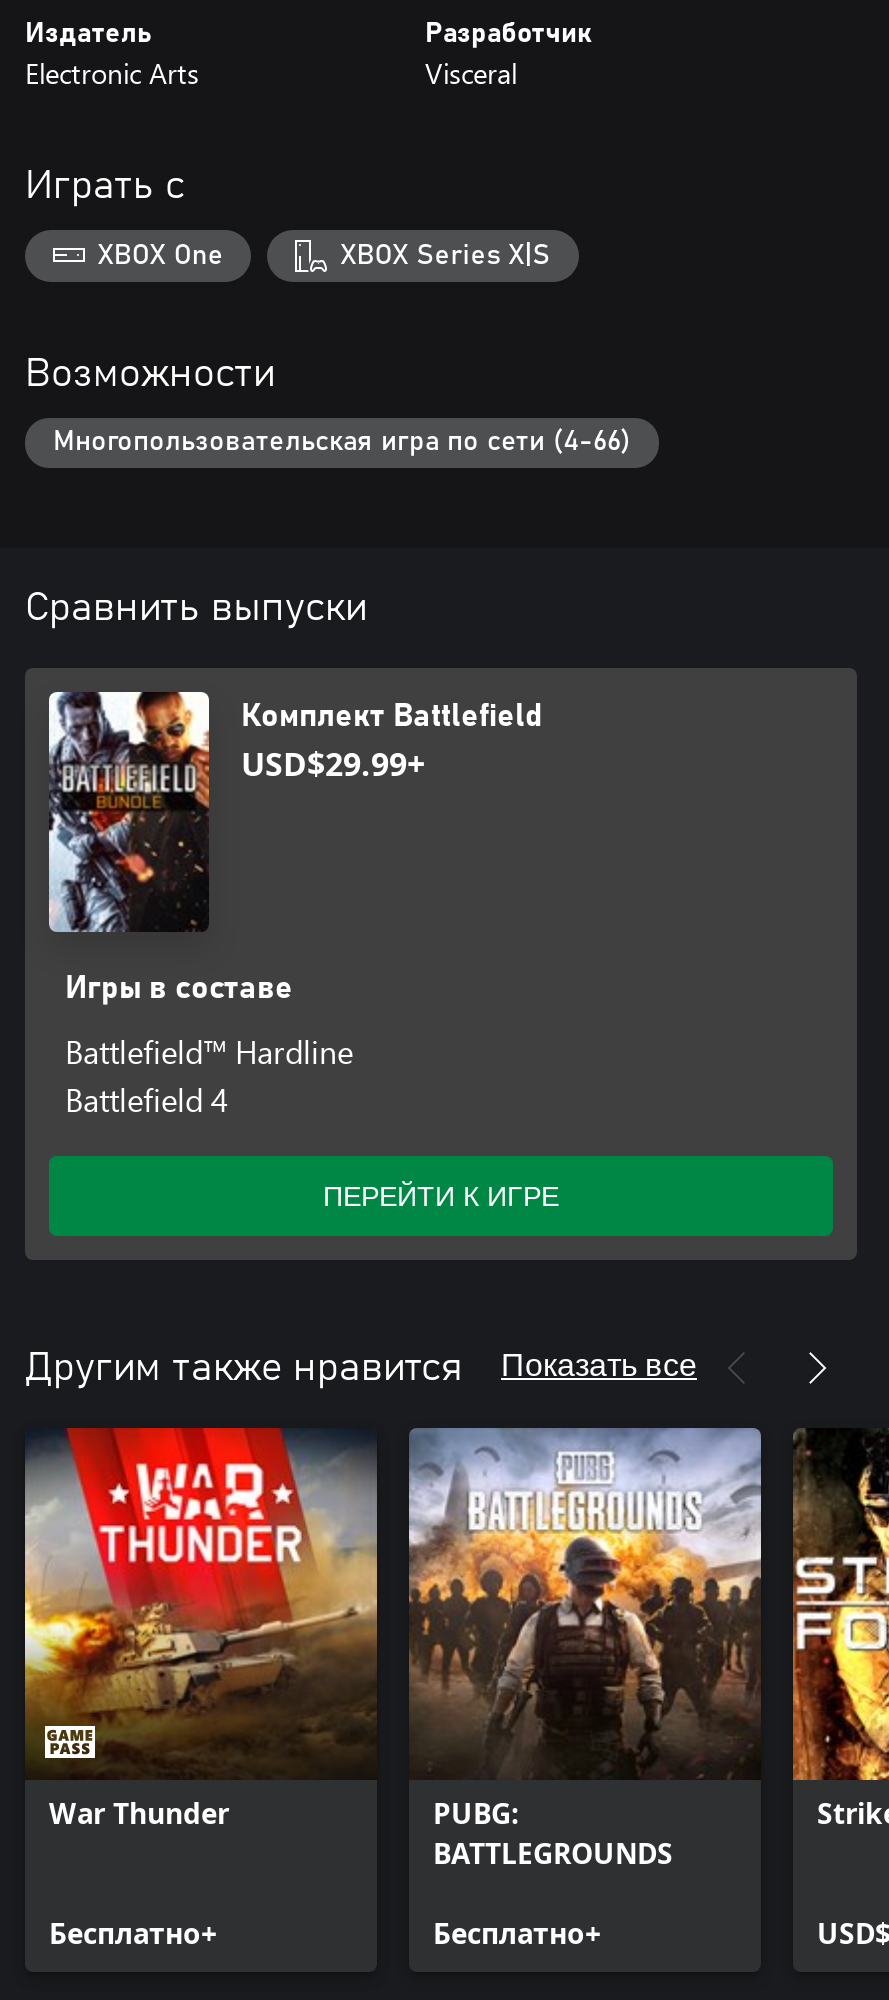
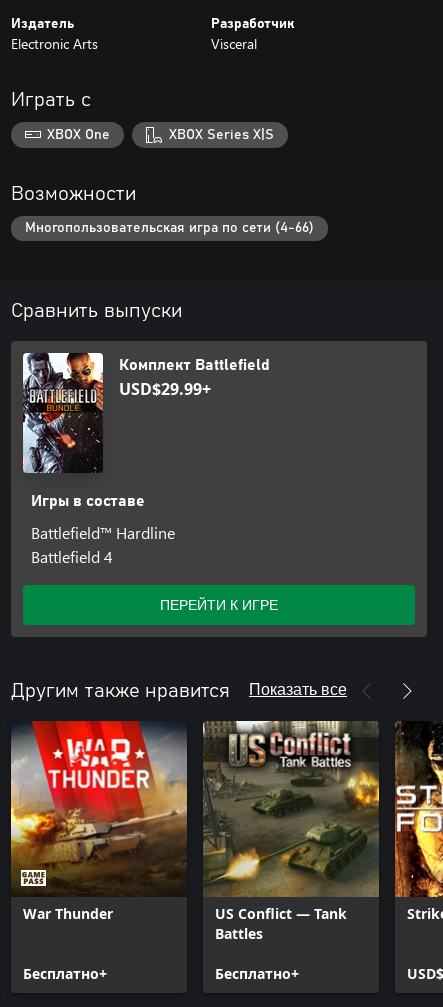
[407,1426,763,1872] [image] | PUBG: | BATTLEGROUNDS -> [203,720,380,943] [image] | US Conflict — Tank | Battles

